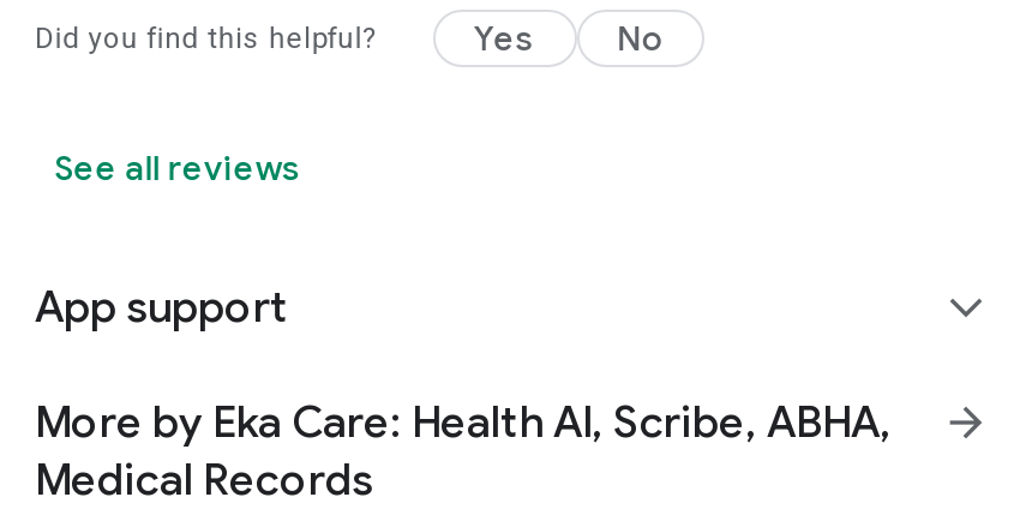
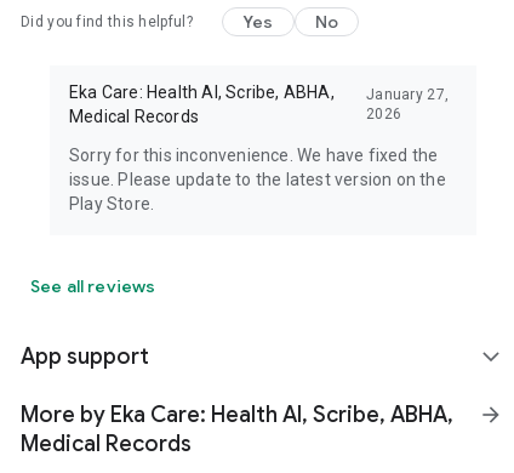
none -> [69,82,334,126] Eka Care: Health AI, Scribe, ABHA, | Medical Records
none -> [69,86,449,213] January 27, | 2026 | Sorry for this inconvenience. We have fixed the | issue. Please update to the latest version on the | Play Store.

